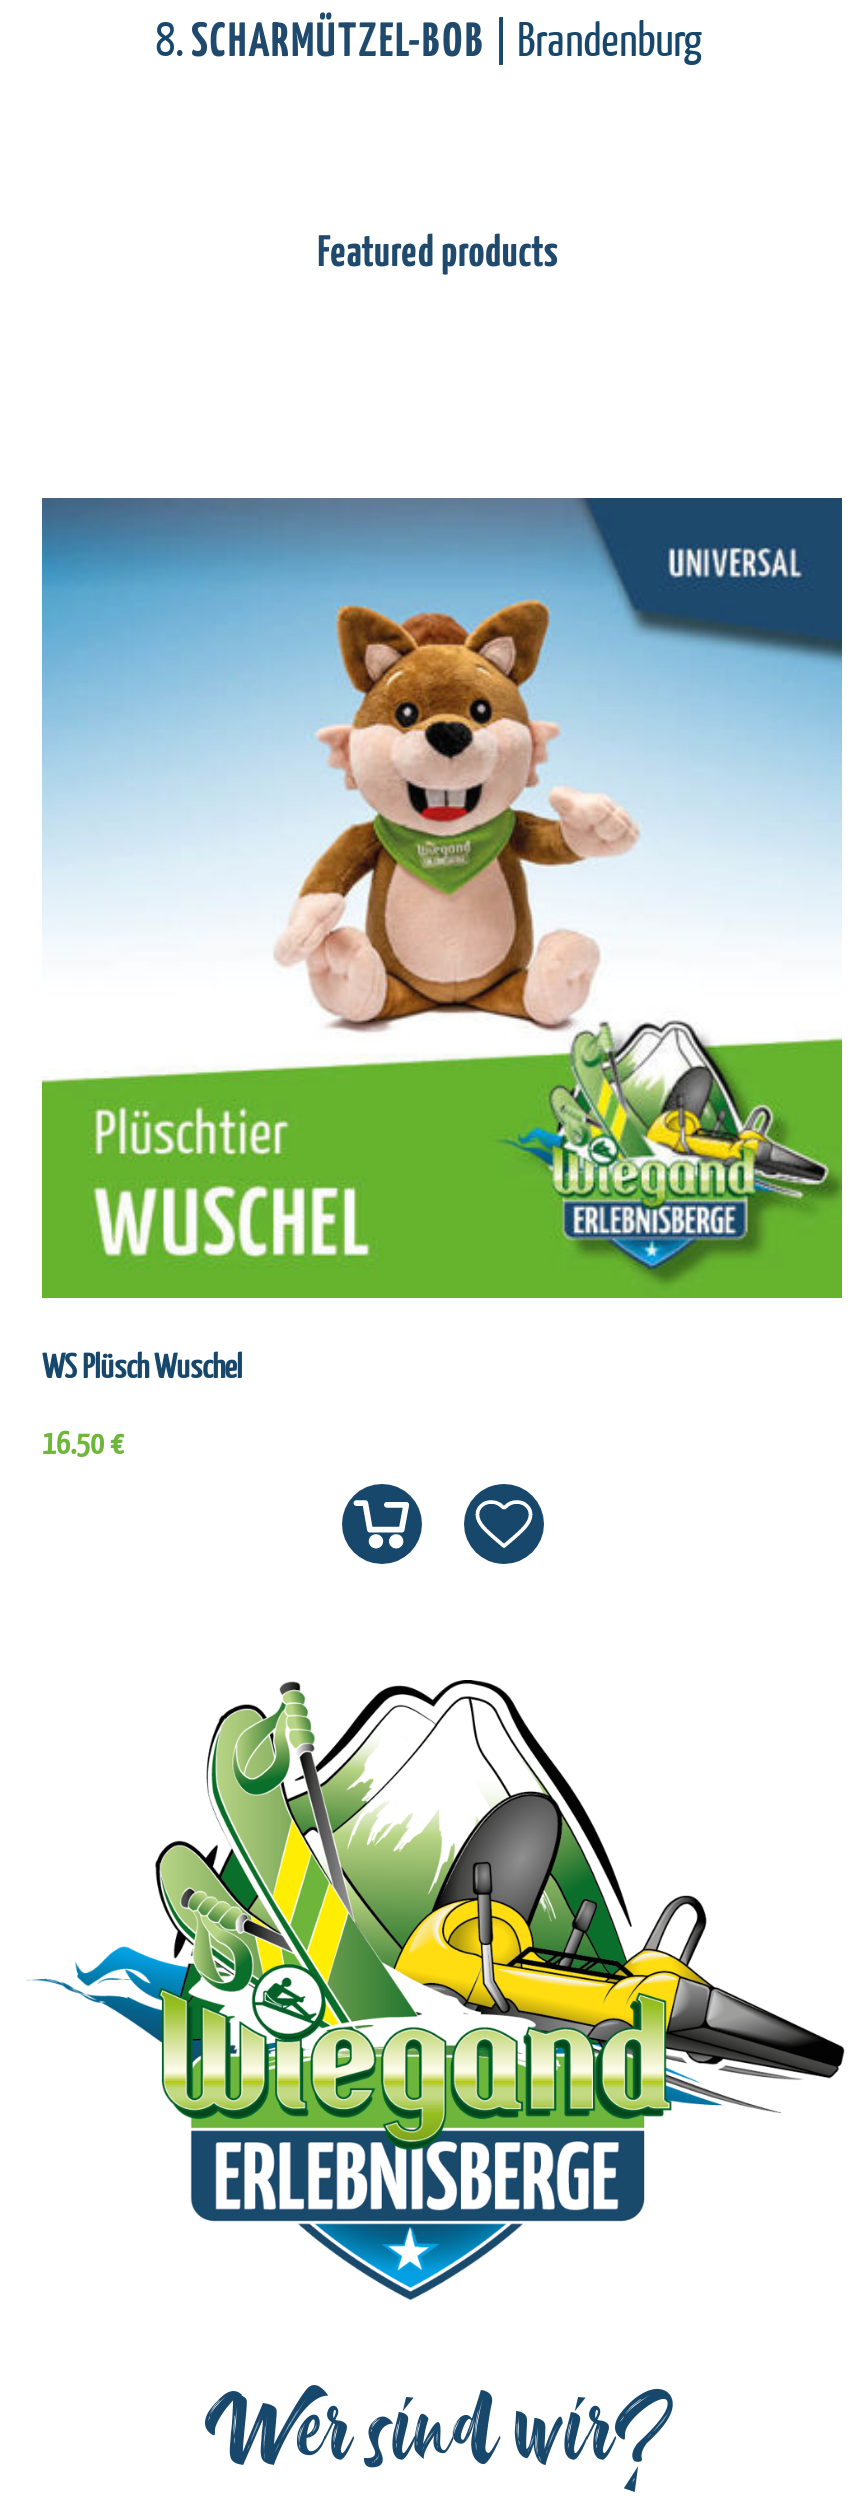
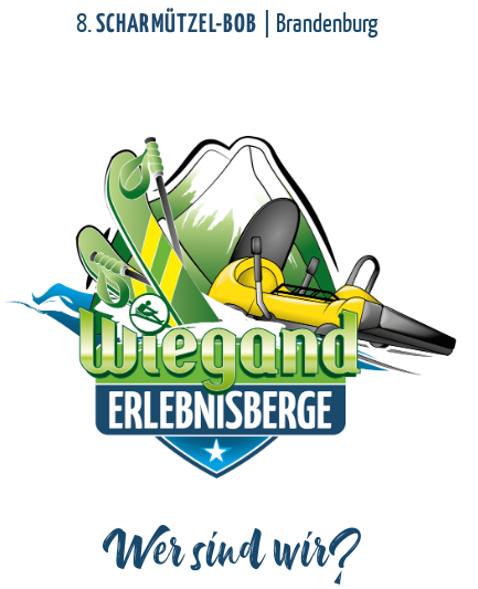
[318,234,558,274] Featured products -> none
[40,496,844,1459] [image] | WS Plüsch Wuschel | 16.50 € -> none
[340,1482,424,1566] [image] -> none
[462,1482,546,1566] [image] -> none

